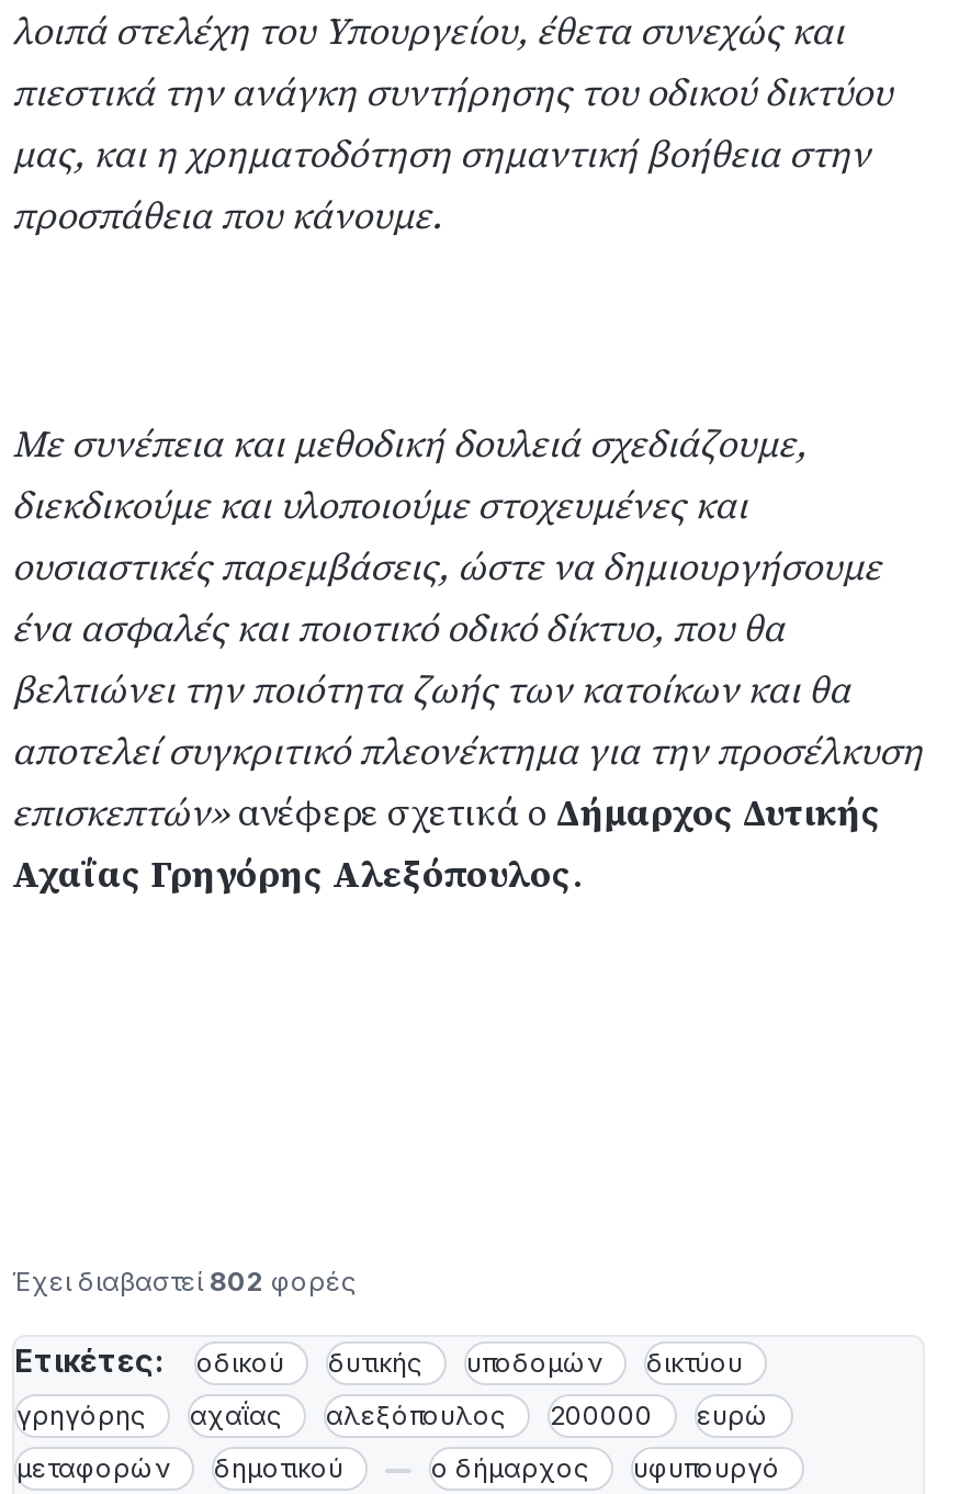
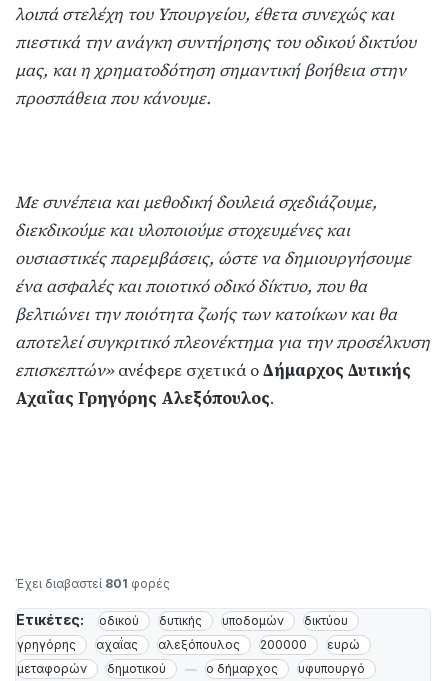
[12,1265,357,1298] Έχει διαβαστεί 802 φορές -> [15,576,170,591] Έχει διαβαστεί 801 φορές

